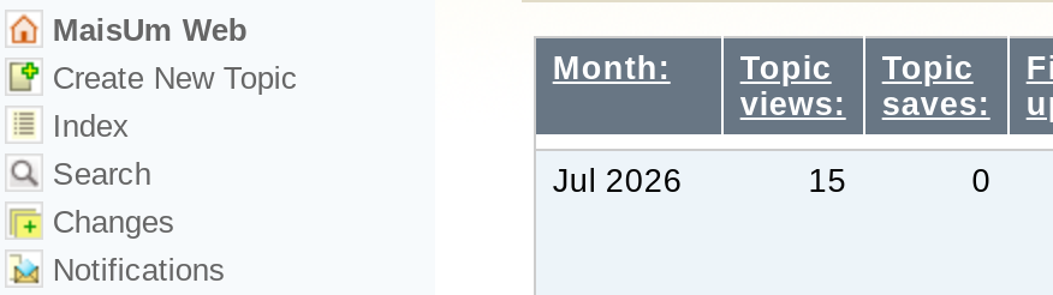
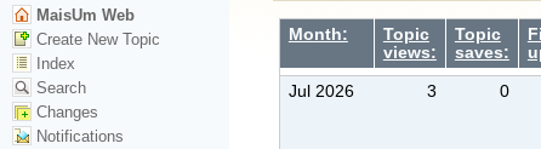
[808,162,847,198] 15 -> [427,82,437,100] 3

